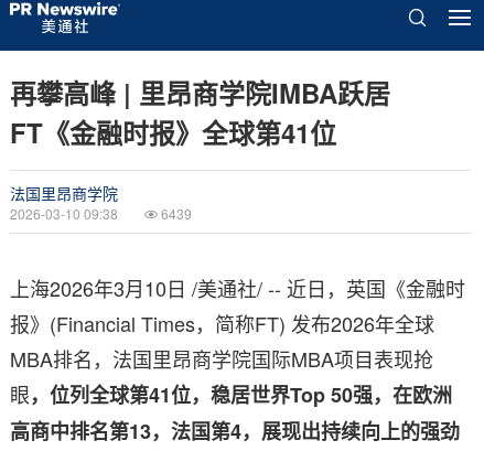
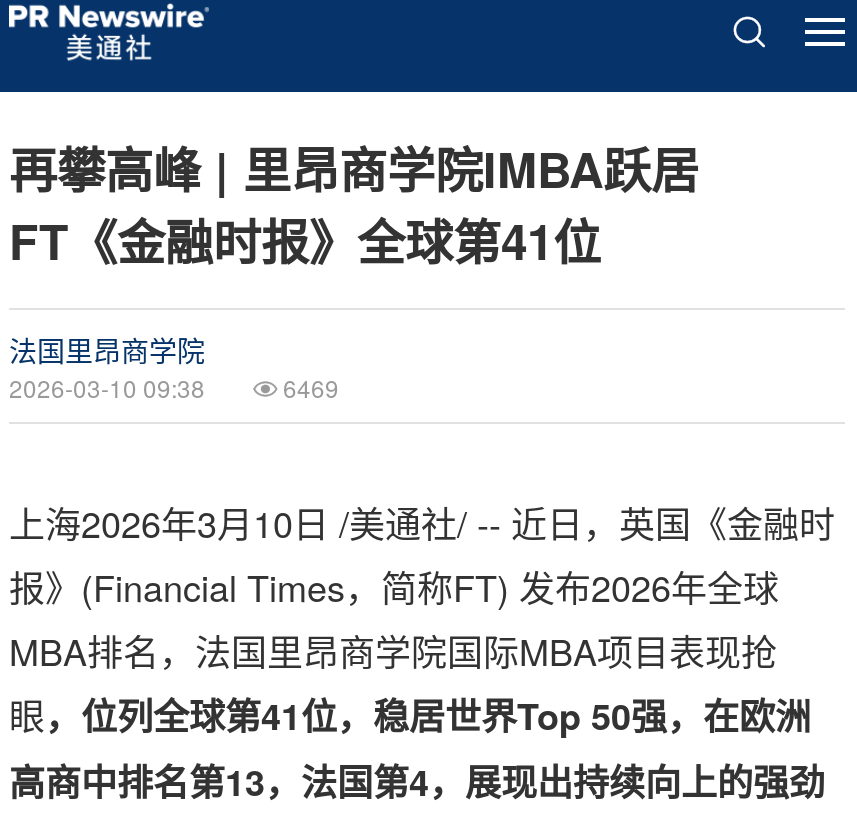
[158,204,192,223] 6439 -> [277,370,339,404] 6469

